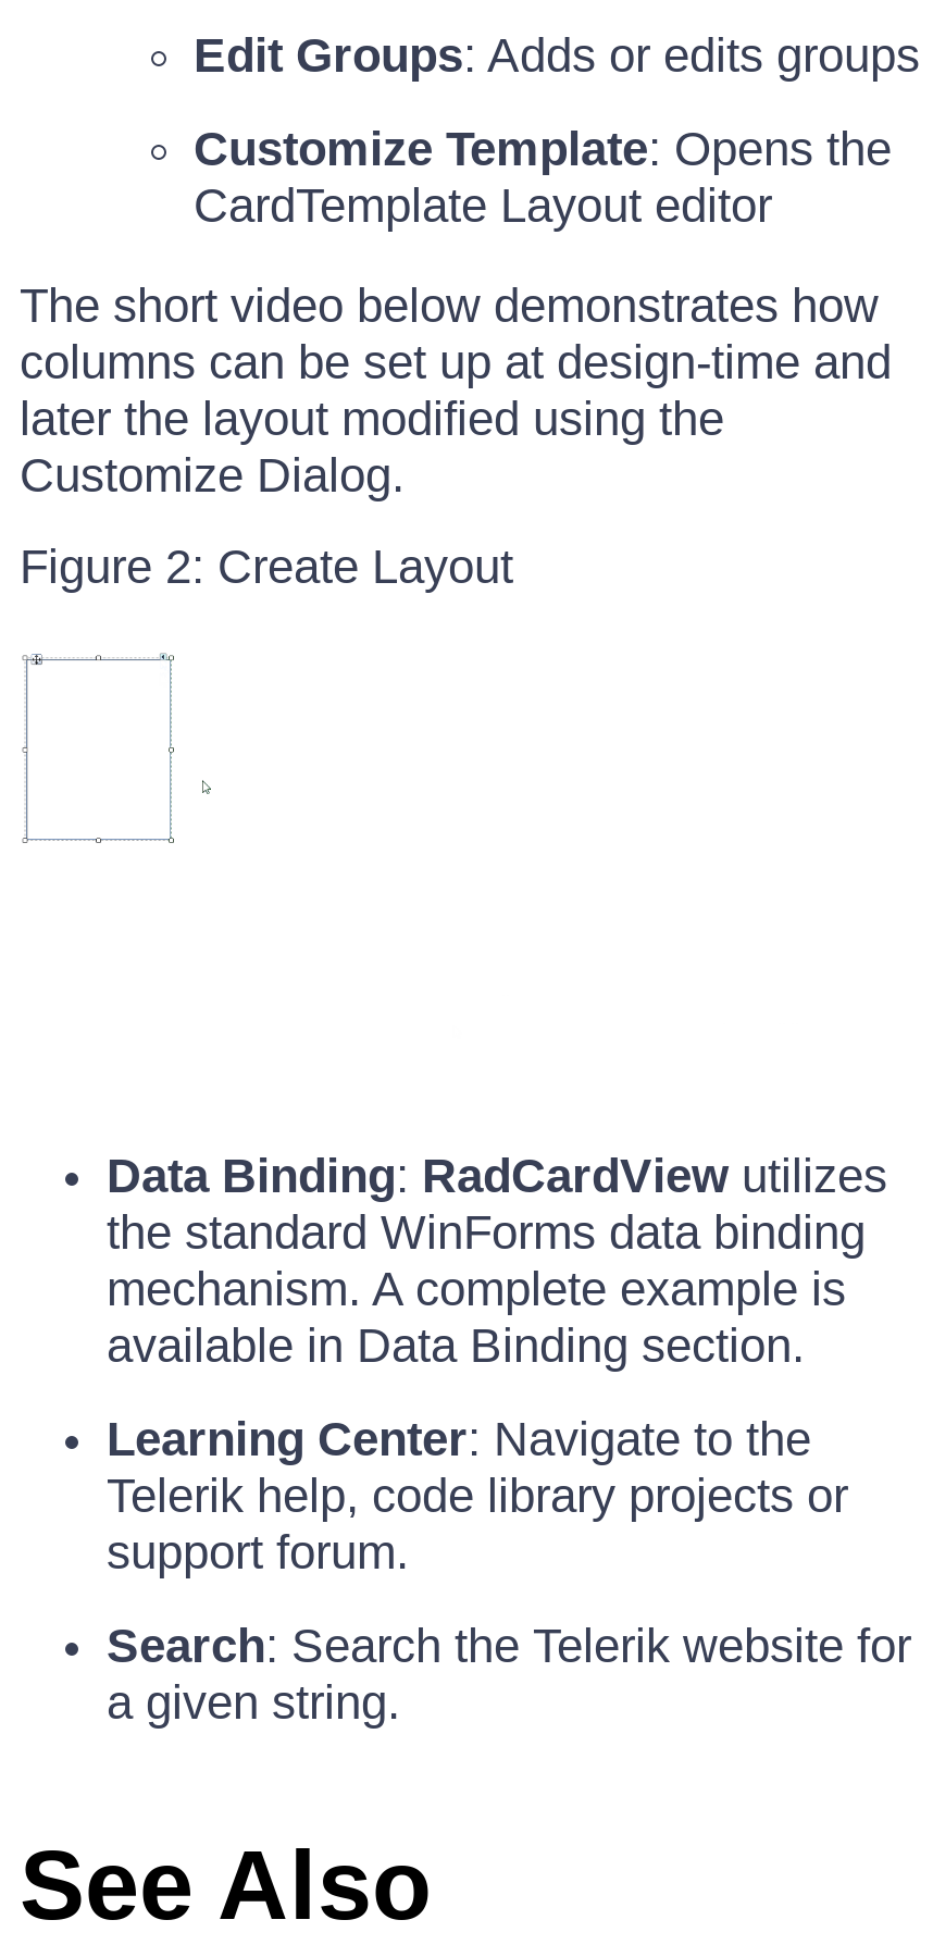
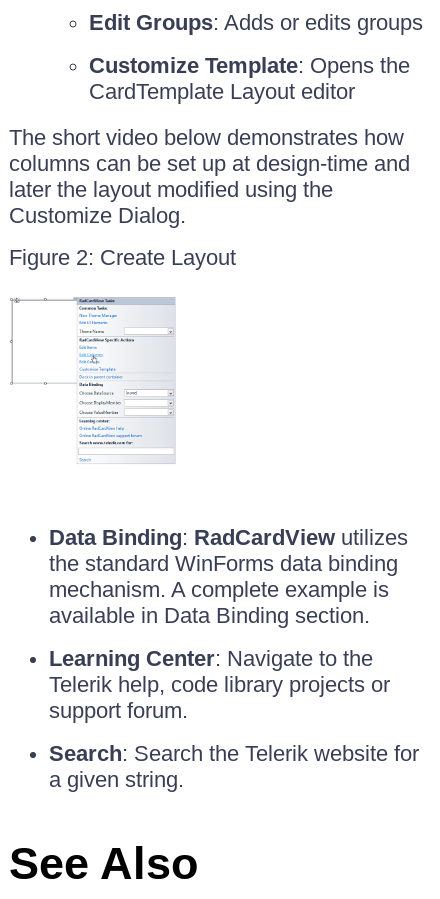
none -> [78,297,176,464] [image]

